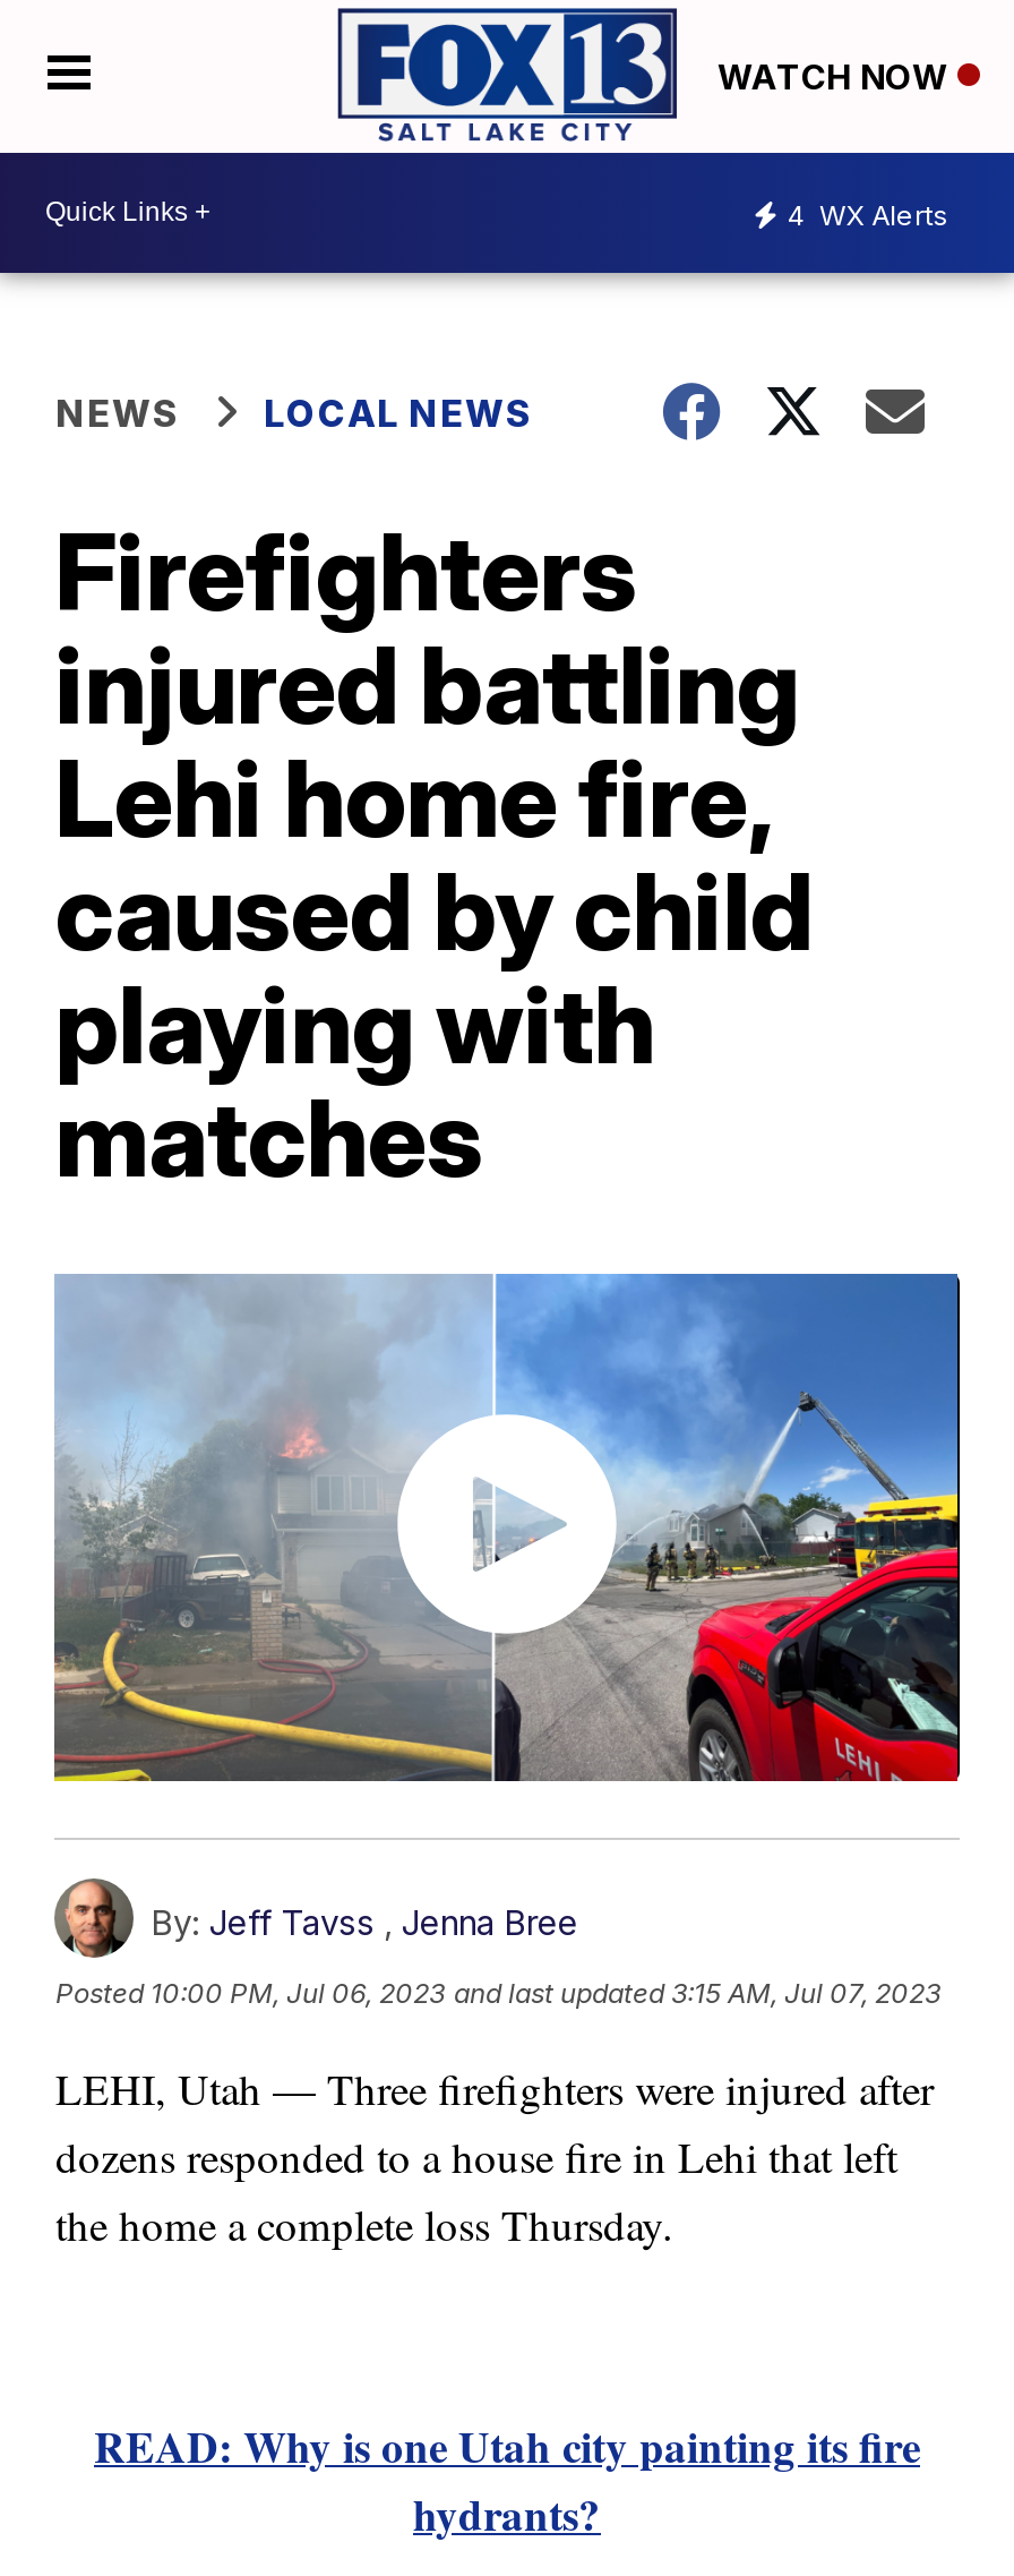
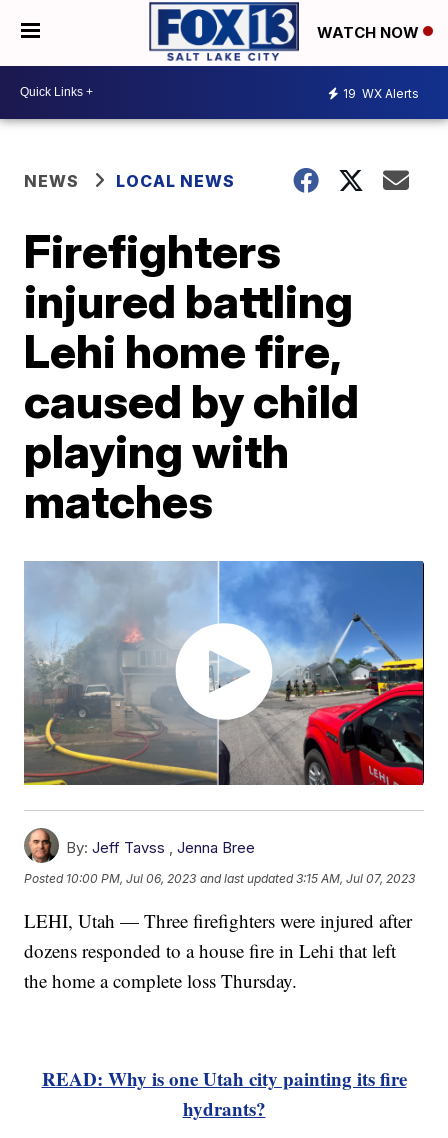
[788,199,948,233] 4 WX Alerts -> [343,86,419,101] 19 WX Alerts

